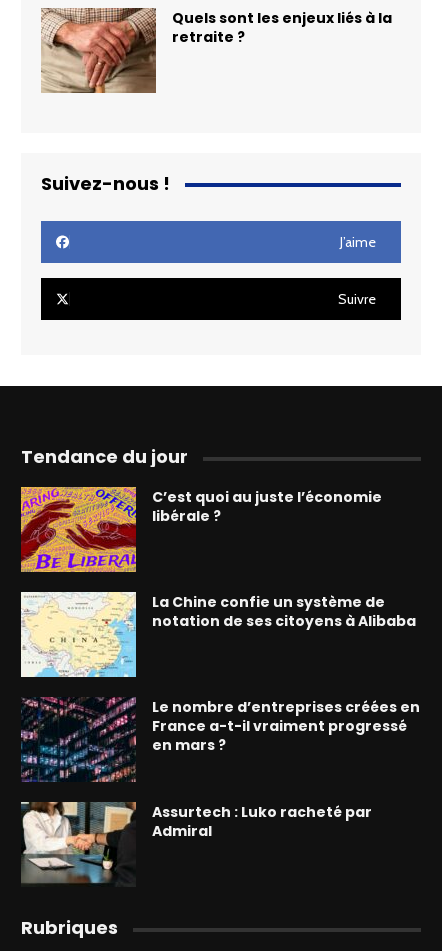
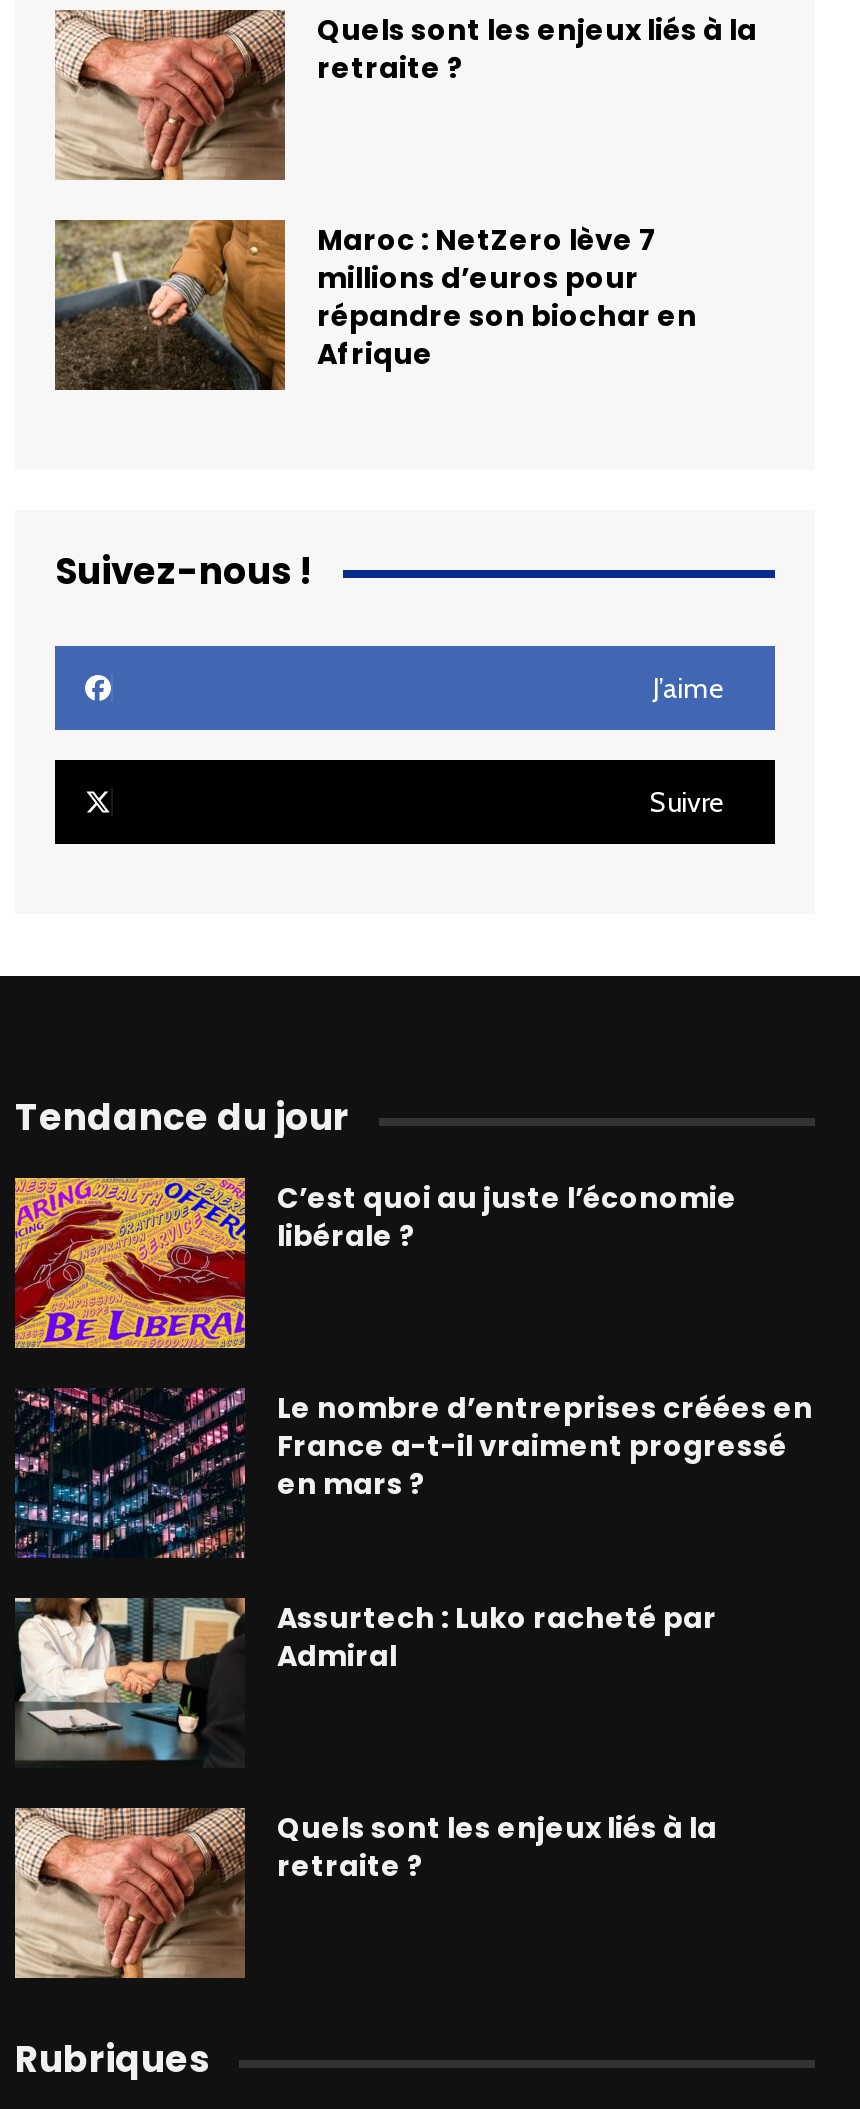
none -> [53,220,697,392] [image] | Maroc : NetZero lève 7 | millions d’euros pour | répandre son biochar en | Afrique
[20,591,416,678] [image] | La Chine confie un système de | notation de ses citoyens à Alibaba -> none
none -> [13,1806,717,1980] [image] | Quels sont les enjeux liés à la | retraite ?

